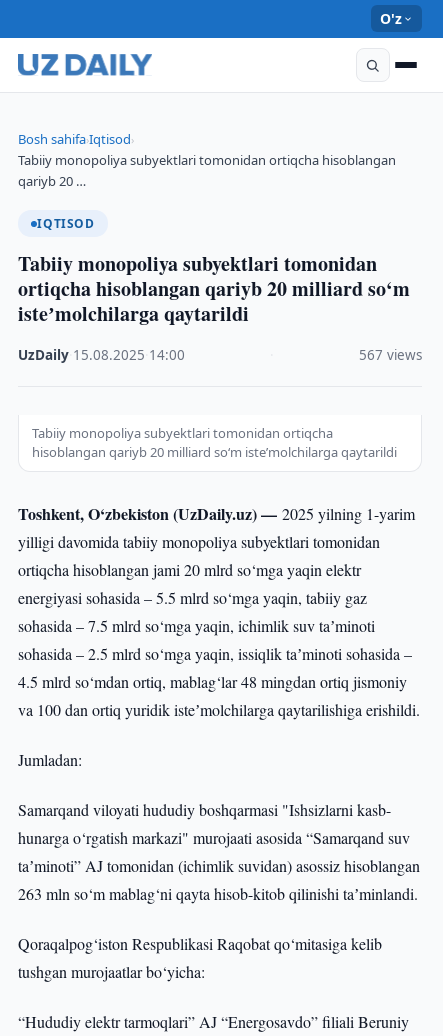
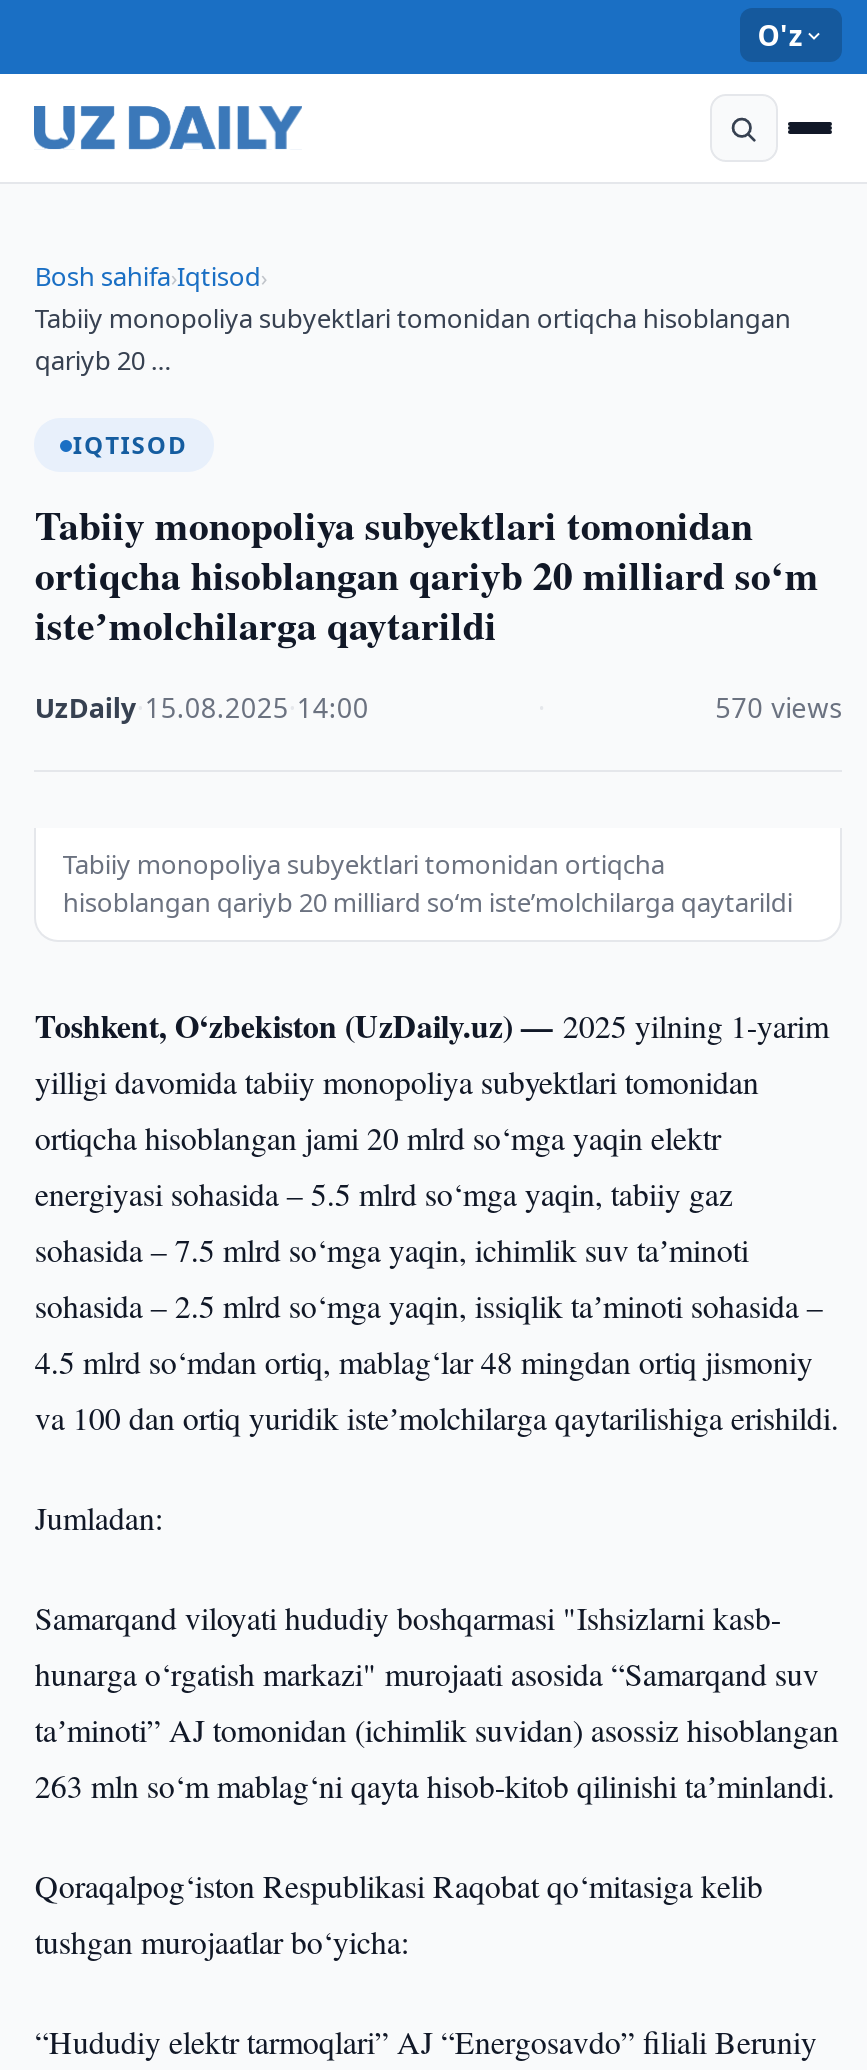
[359,346,422,364] 567 views -> [715,690,841,726] 570 views

